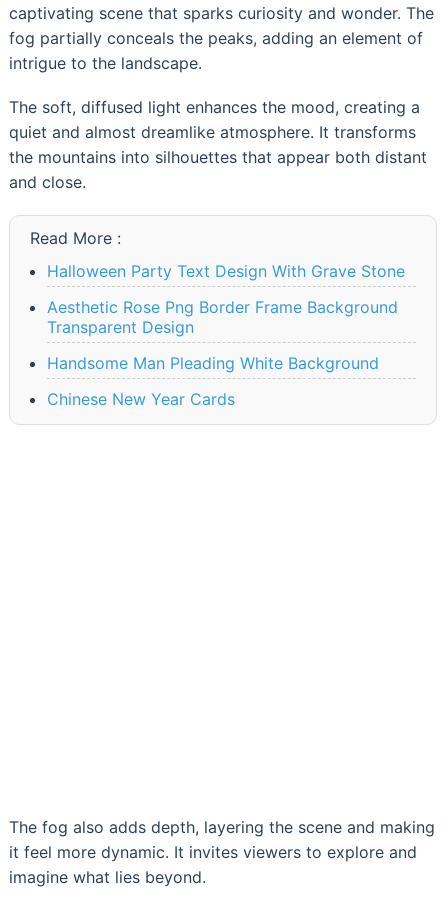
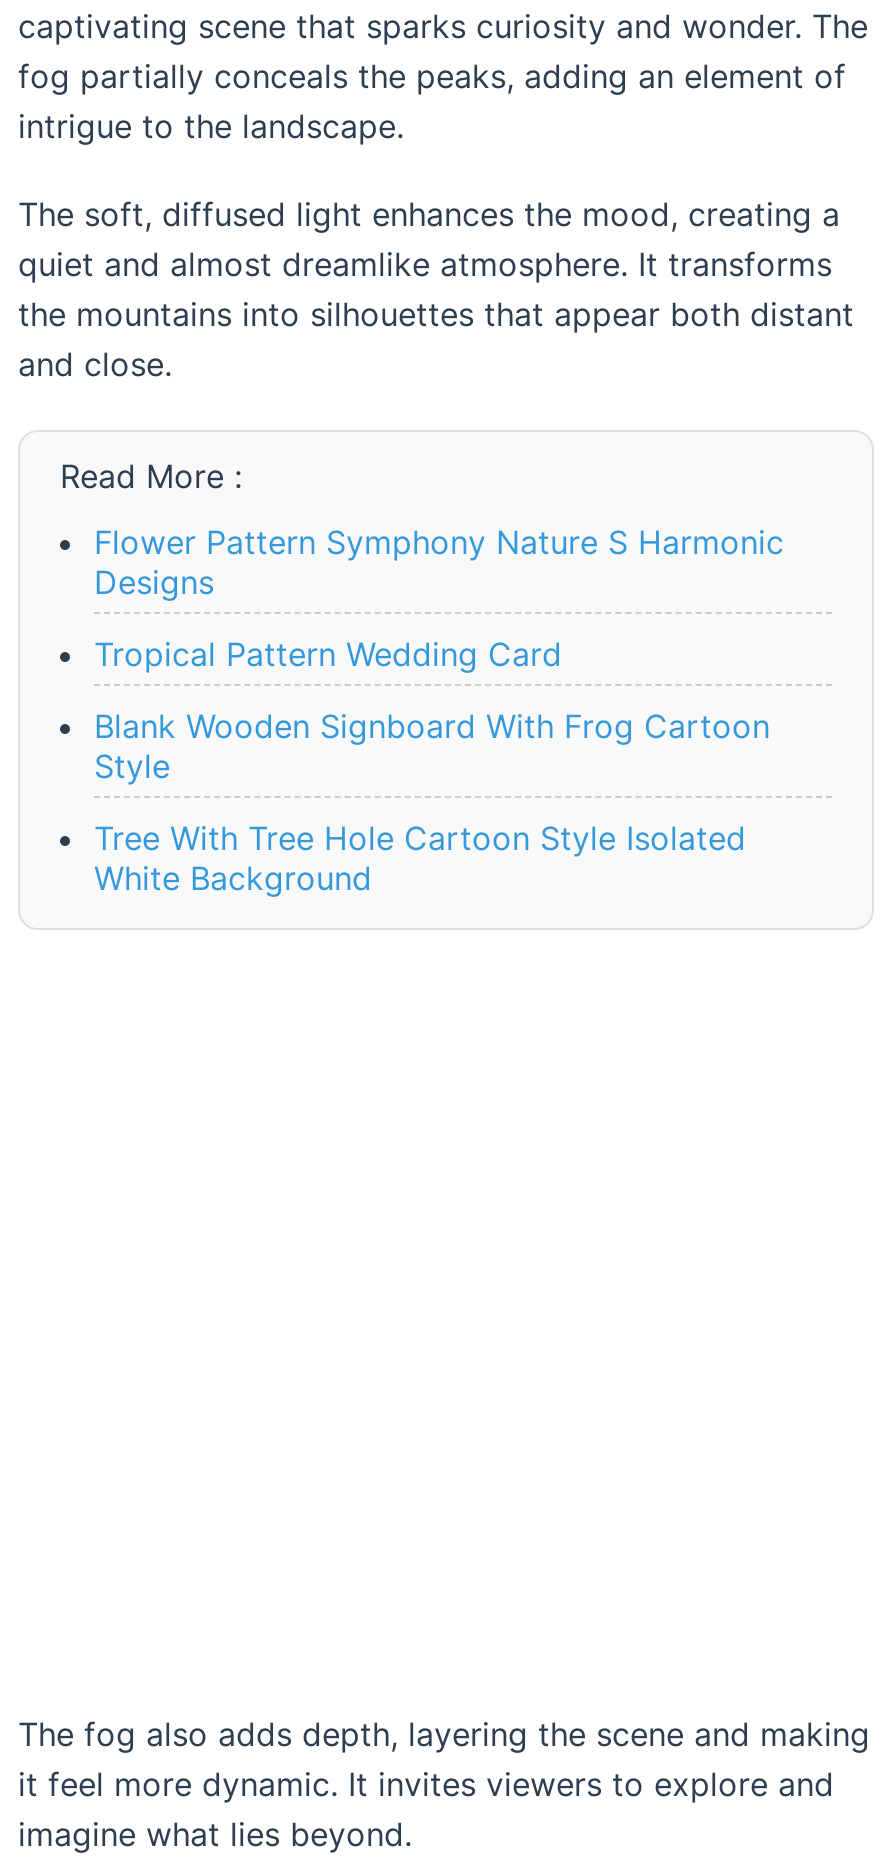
[47,261,405,281] Halloween Party Text Design With Grave Stone -> [94,523,784,603] Flower Pattern Symphony Nature S Harmonic | Designs
[47,297,398,337] Aesthetic Rose Png Border Frame Background | Transparent Design -> [94,635,562,675] Tropical Pattern Wedding Card
[47,353,379,373] Handsome Man Pleading White Background -> [94,707,770,787] Blank Wooden Signboard With Frog Cartoon | Style
[47,389,235,409] Chinese New Year Cards -> [94,819,746,899] Tree With Tree Hole Cartoon Style Isolated | White Background

